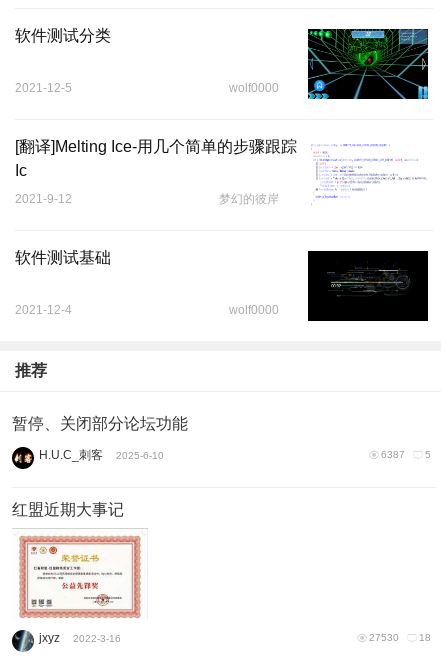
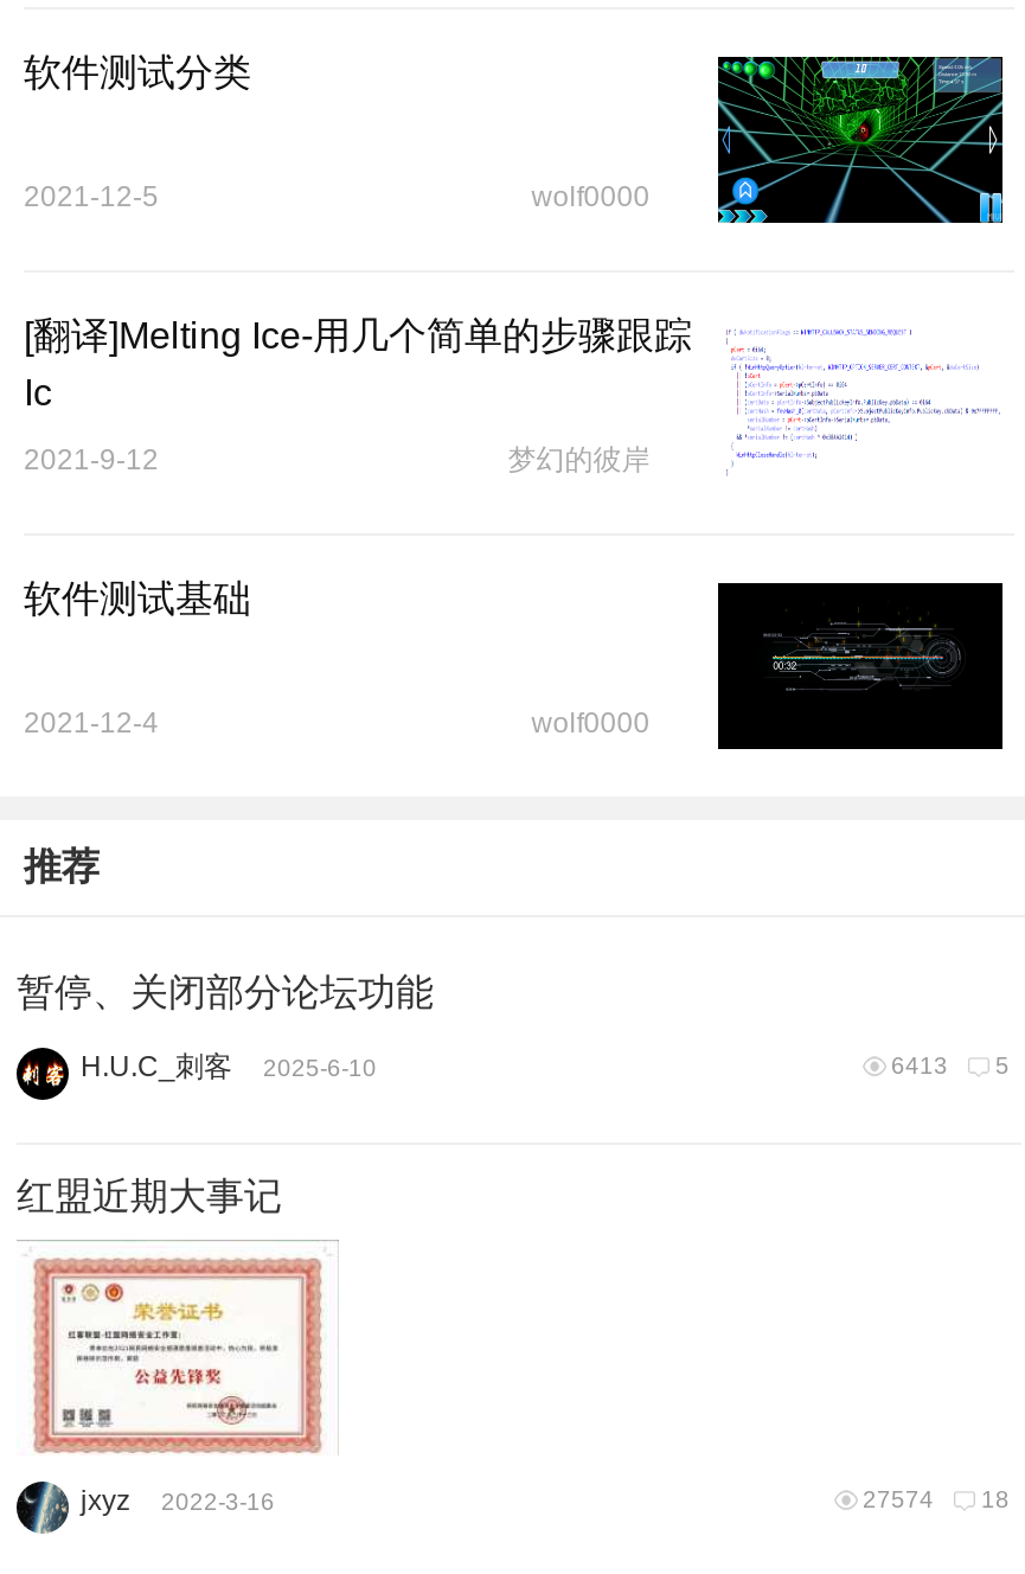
[381,449,431,460] 6387 5 -> [891,1052,1010,1079] 6413 5
[369,632,431,643] 27530 18 -> [863,1486,1010,1512] 27574 18

